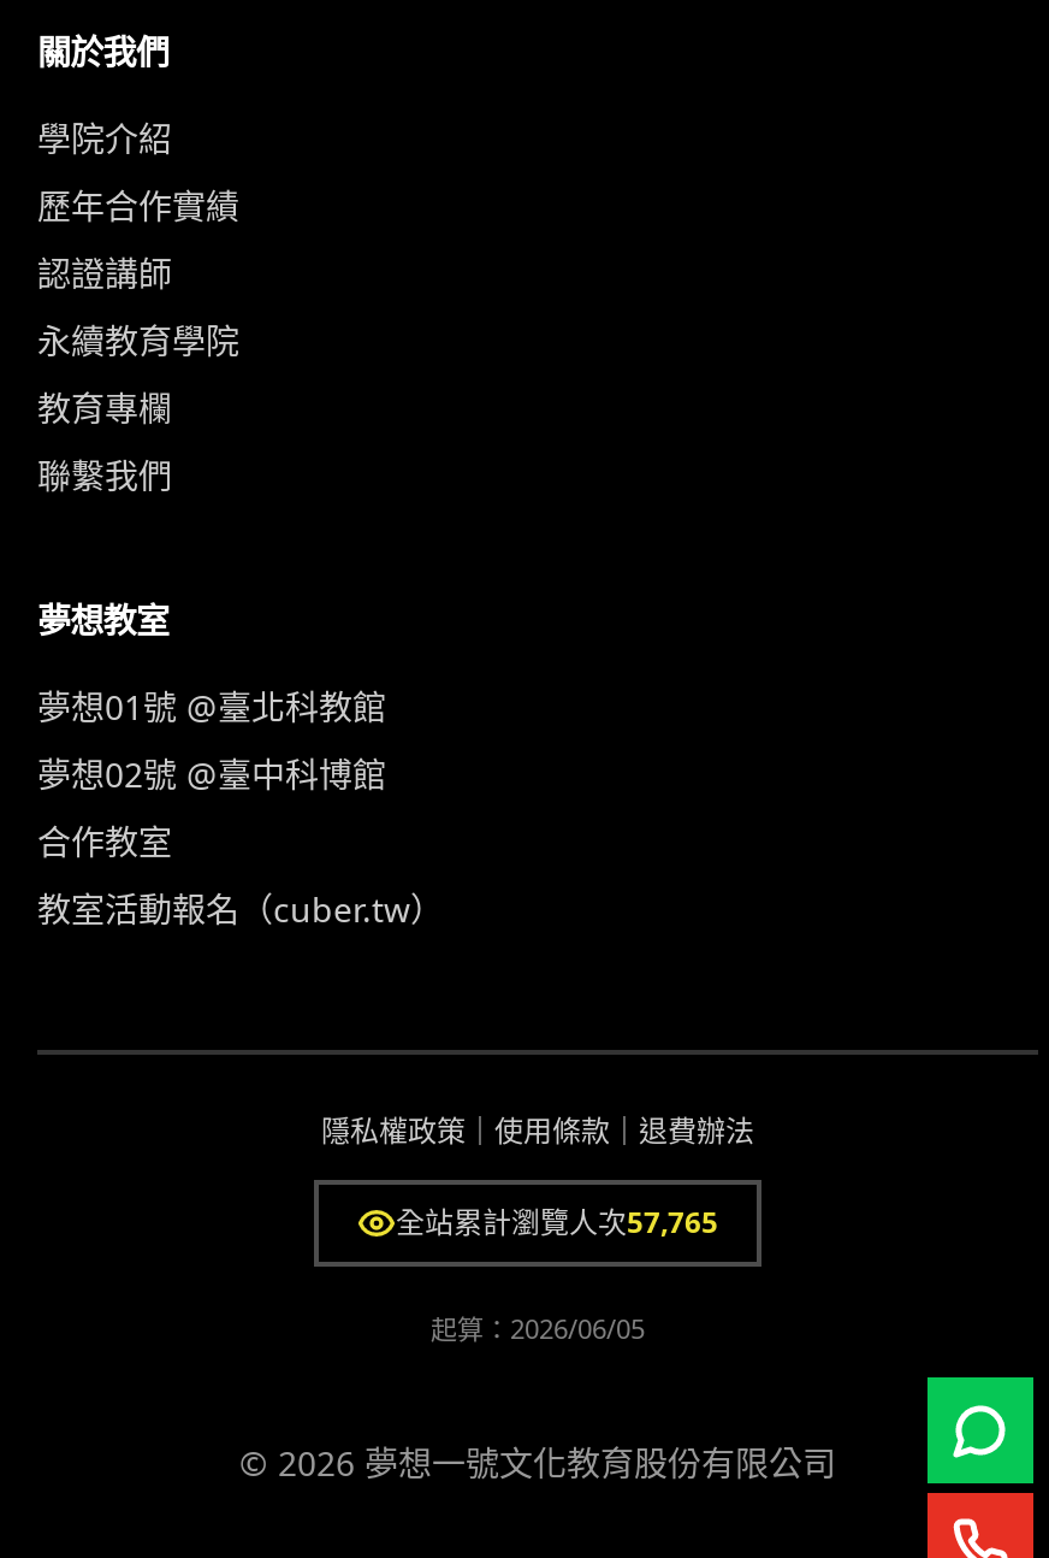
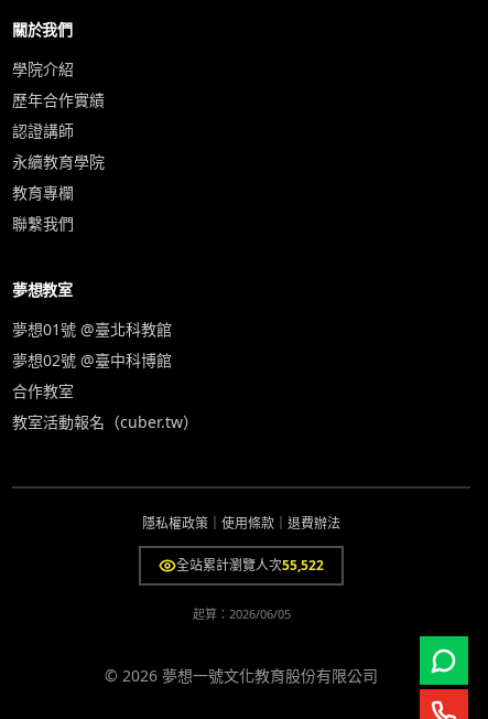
[396,1202,718,1243] 全站累計瀏覽人次57,765 -> [176,556,324,575] 全站累計瀏覽人次55,522

